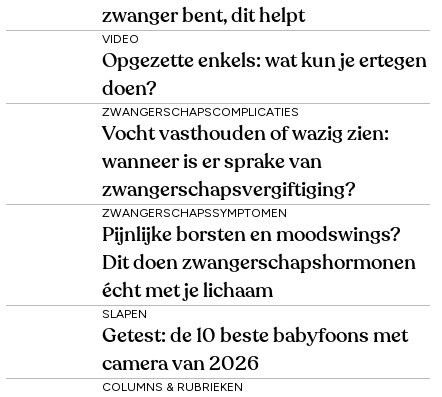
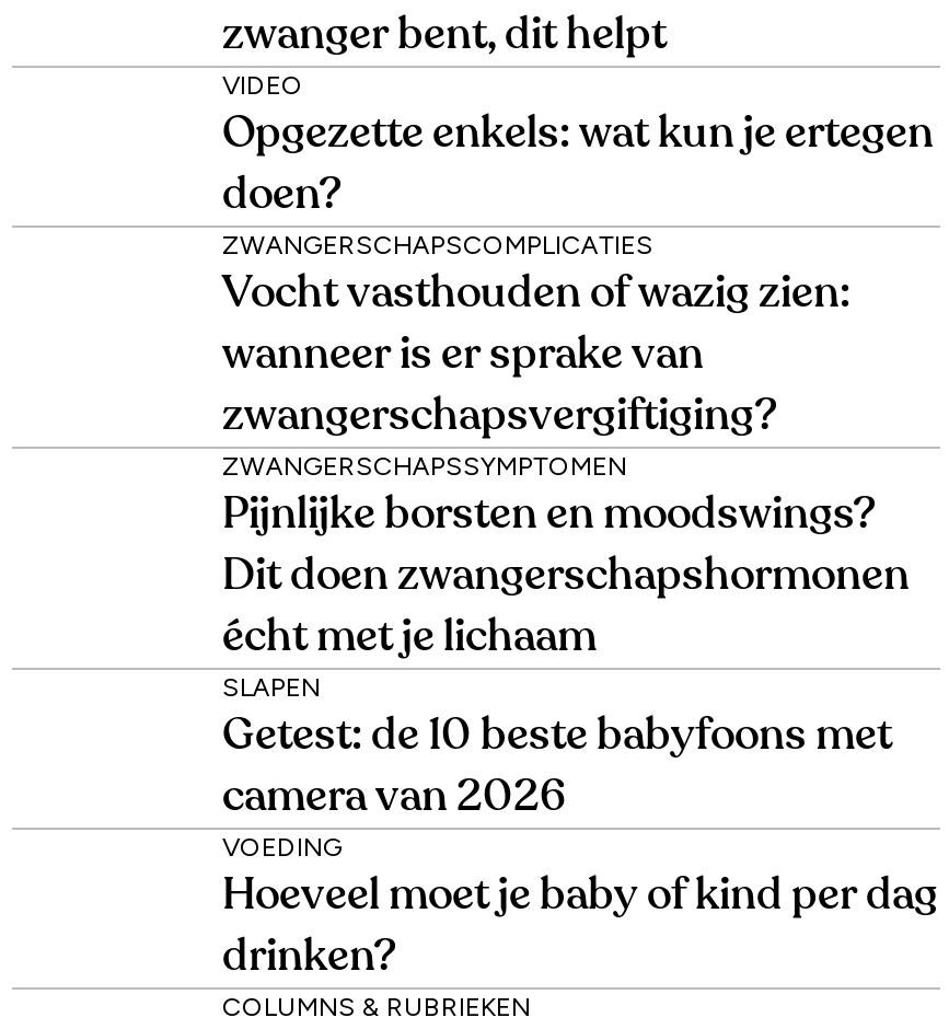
none -> [222,831,938,978] VOEDING | Hoeveel moet je baby of kind per dag | drinken?

